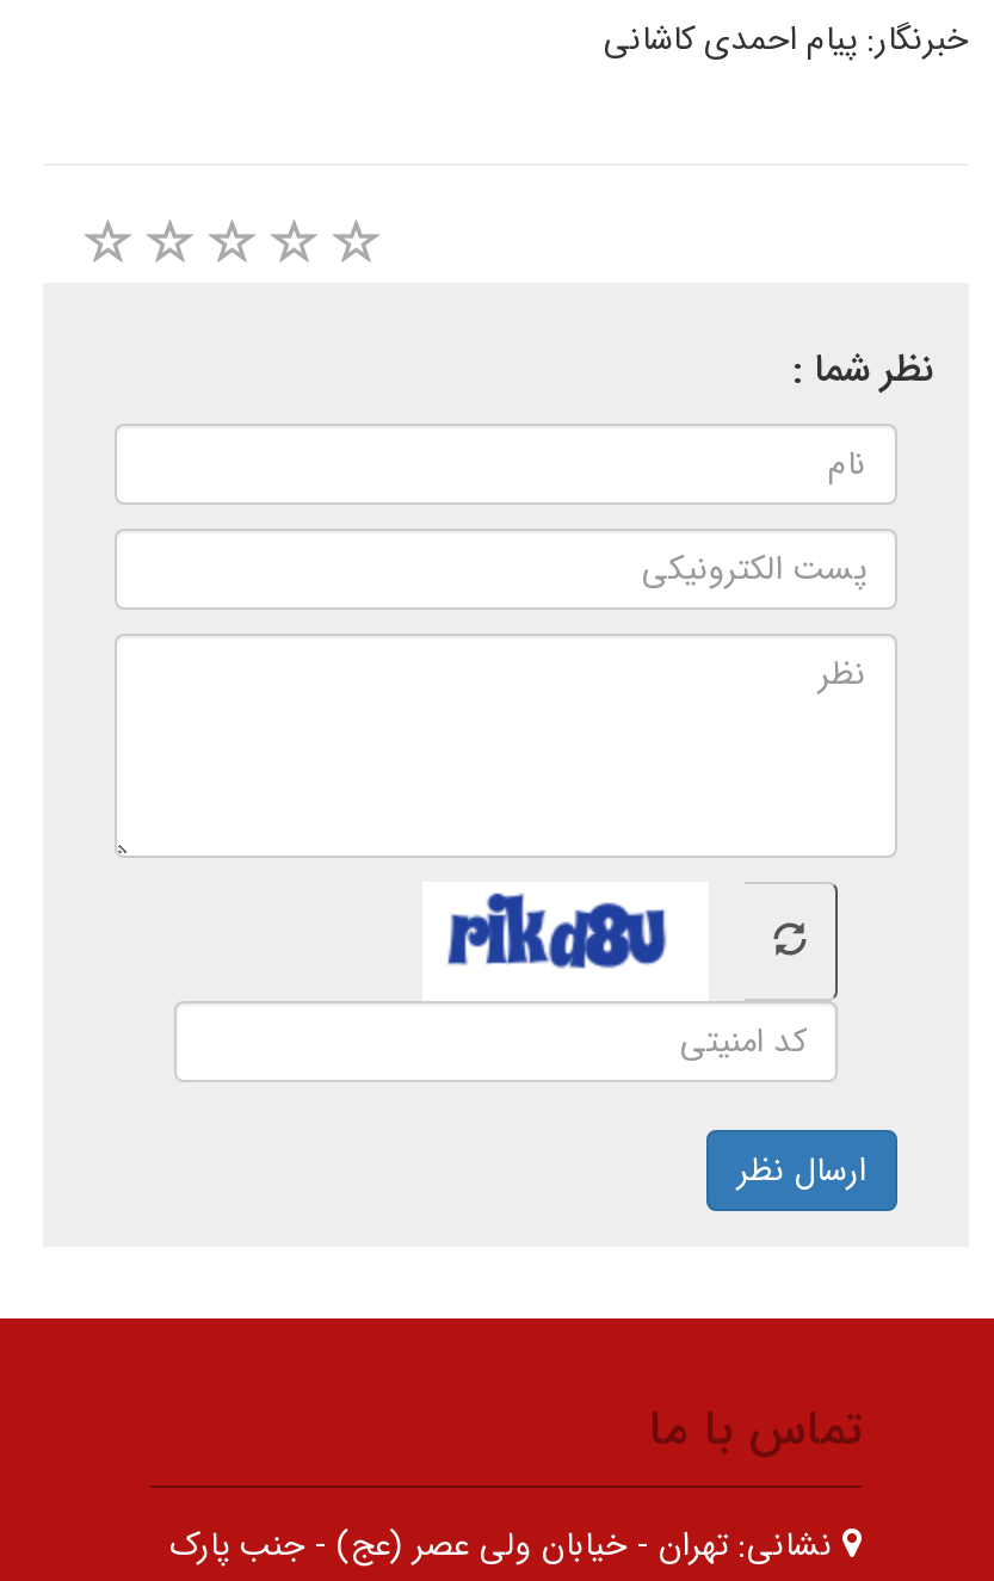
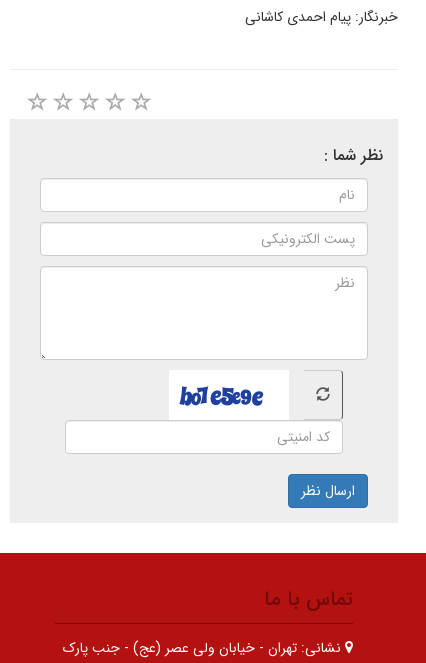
[451,891,668,970] [image] -> [181,375,271,407] [image]

